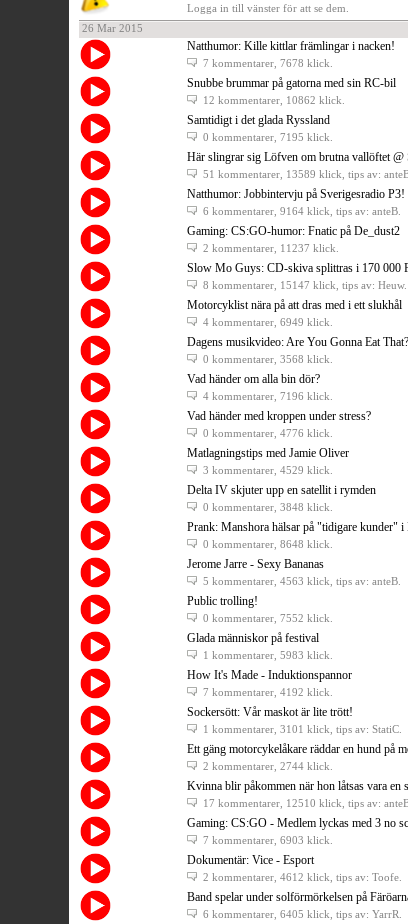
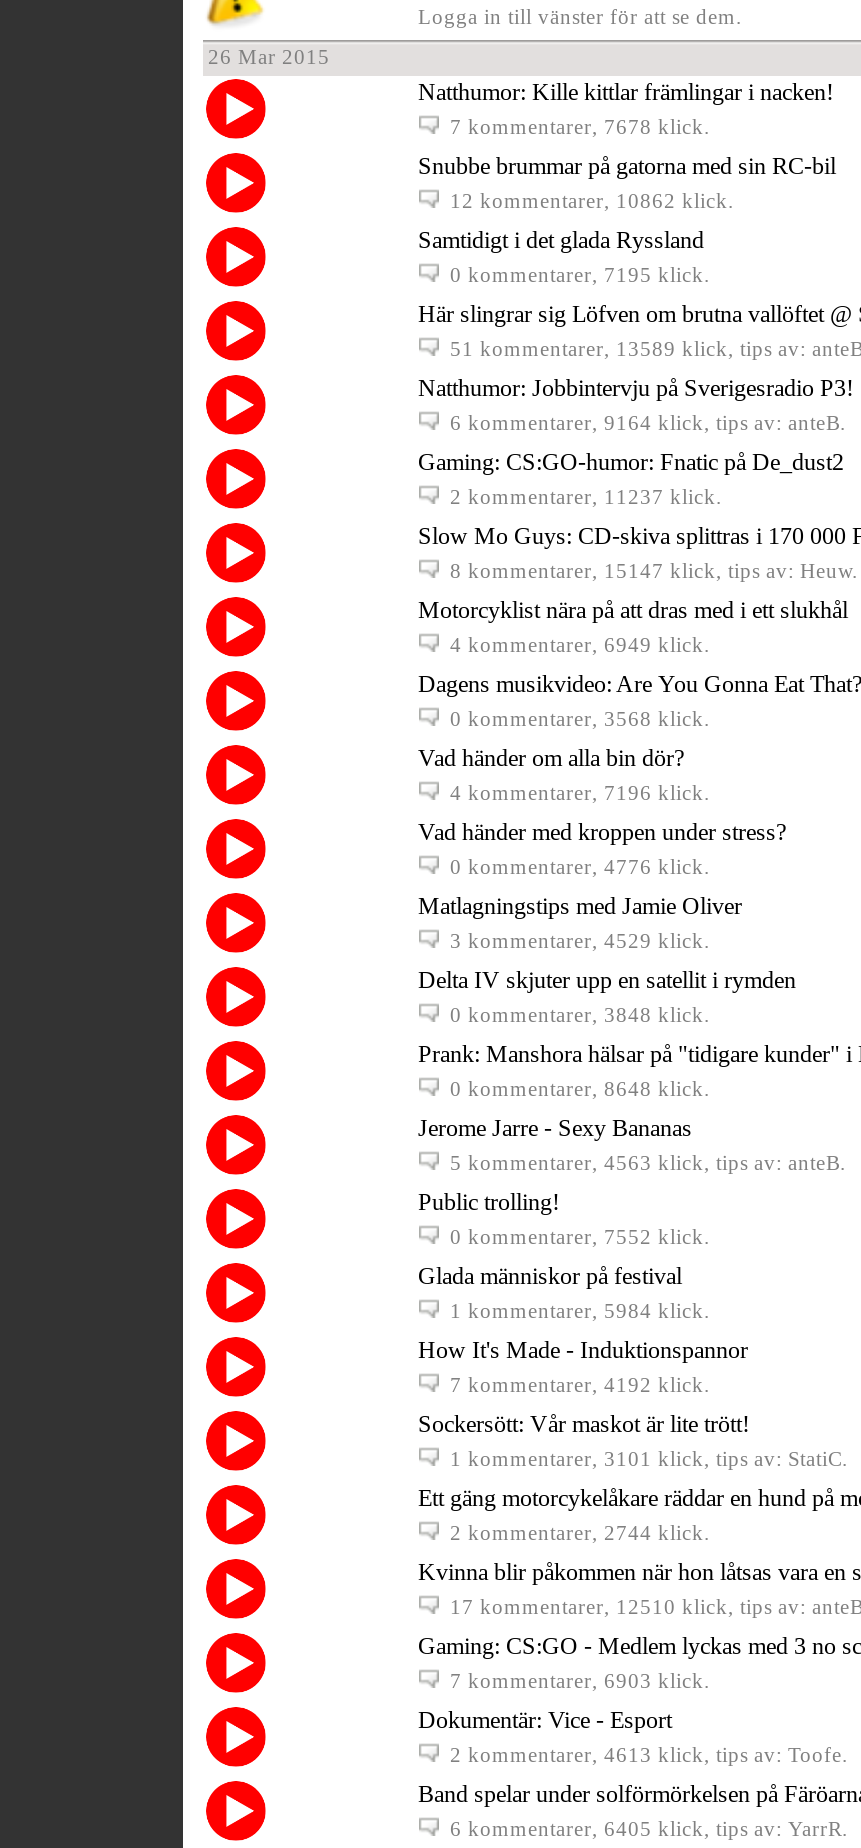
[202,650,332,661] 1 kommentarer, 5983 klick. -> [450,1300,710,1322] 1 kommentarer, 5984 klick.
[202,872,401,883] 2 kommentarer, 4612 klick, tips av: Toofe. -> [450,1744,848,1766] 2 kommentarer, 4613 klick, tips av: Toofe.

